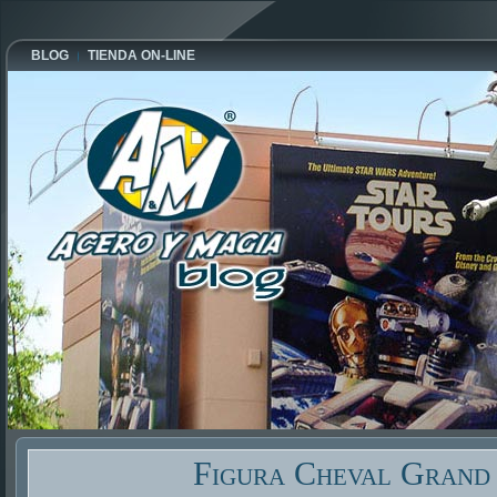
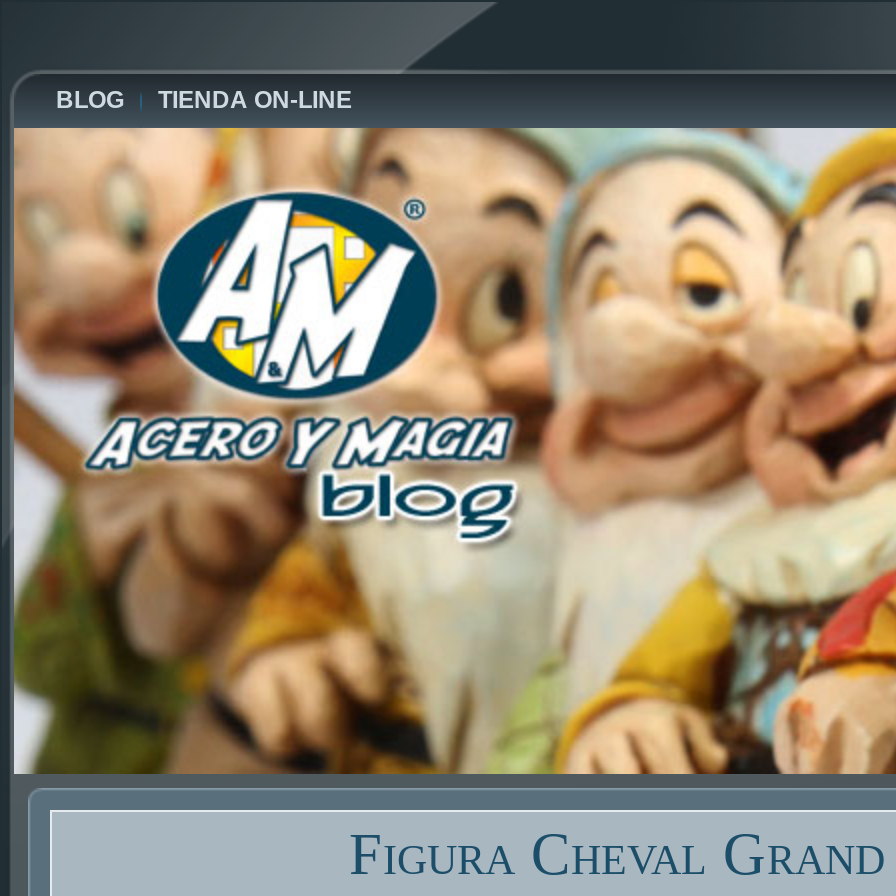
[7,70,494,430] [image] -> [12,126,890,776] [image]

